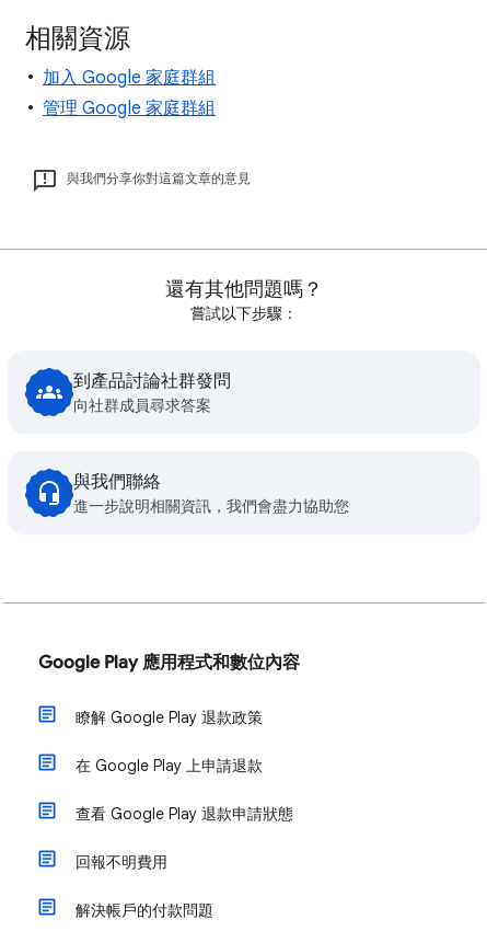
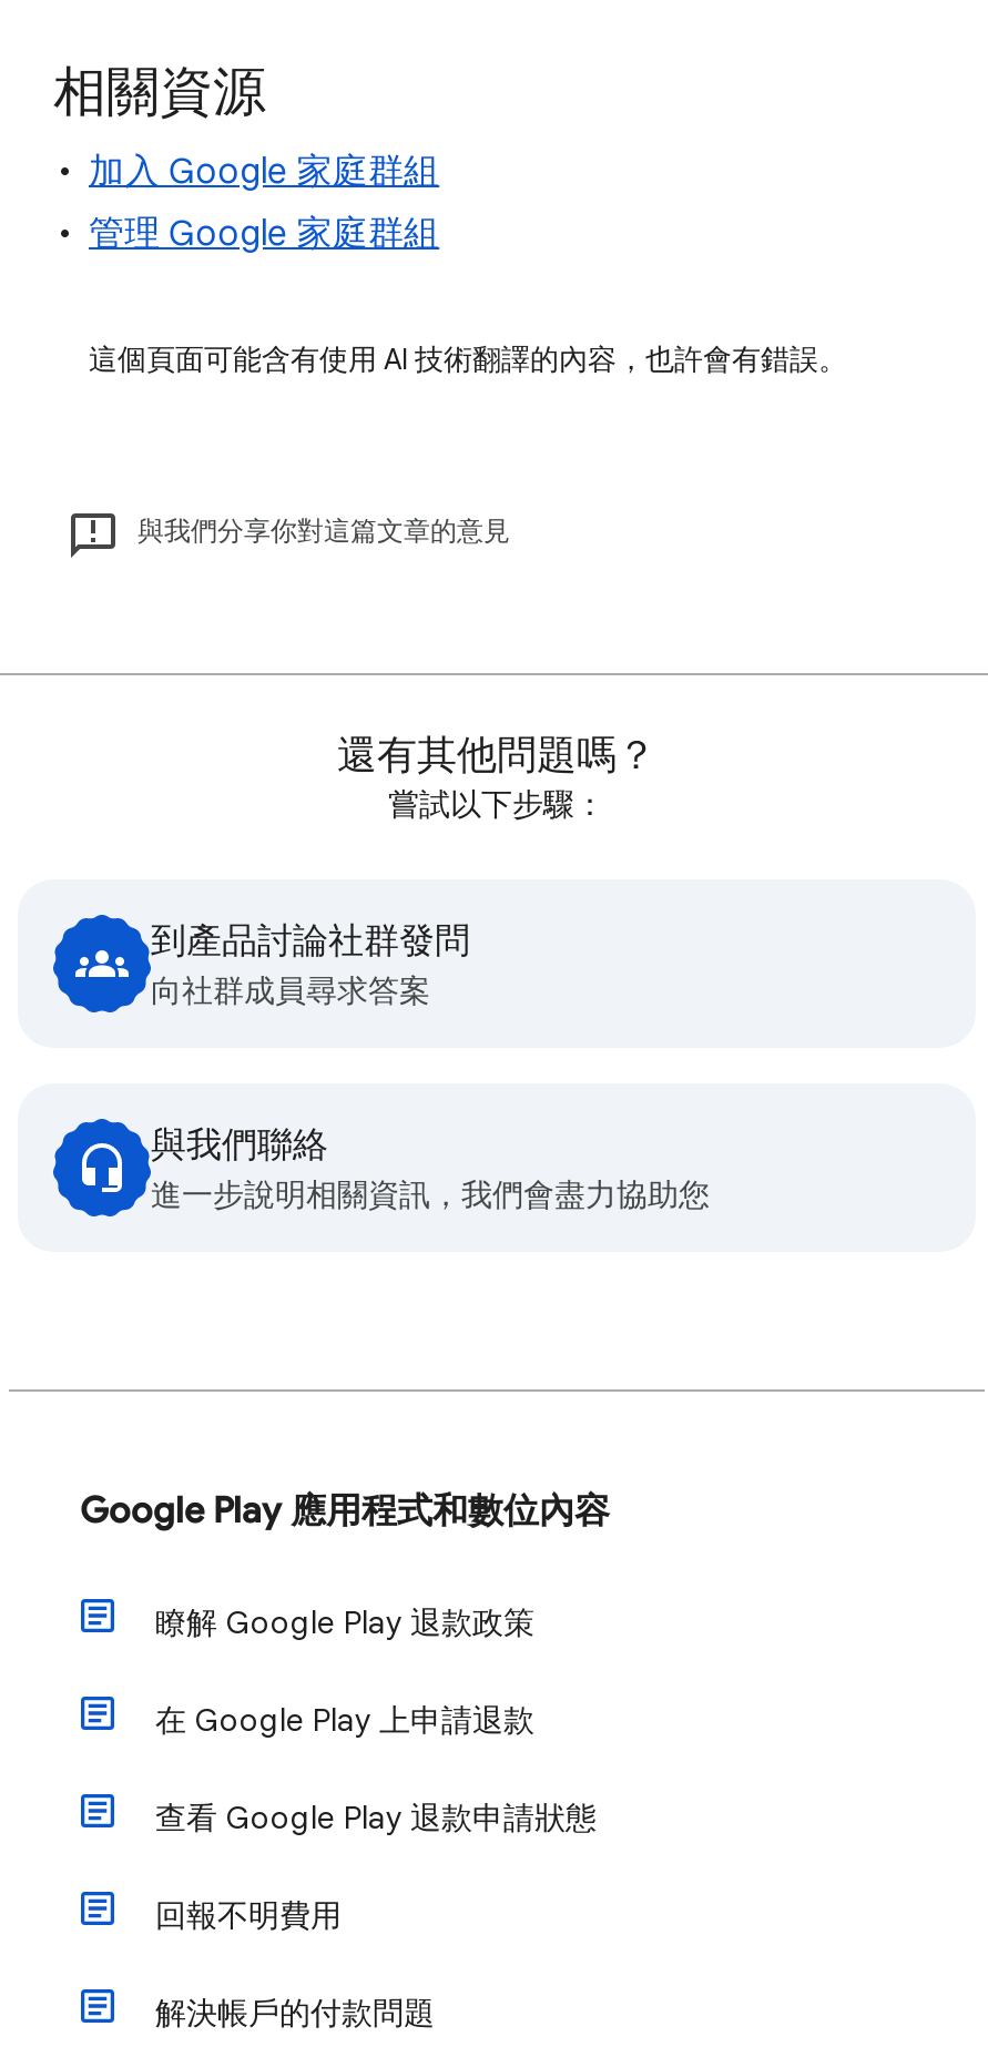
none -> [89,340,847,378] 這個頁面可能含有使用 AI 技術翻譯的內容，也許會有錯誤。

